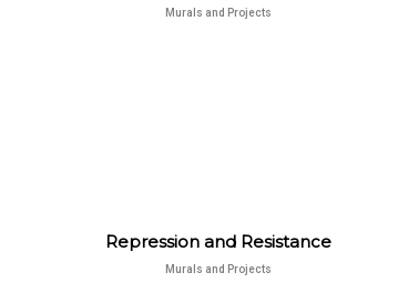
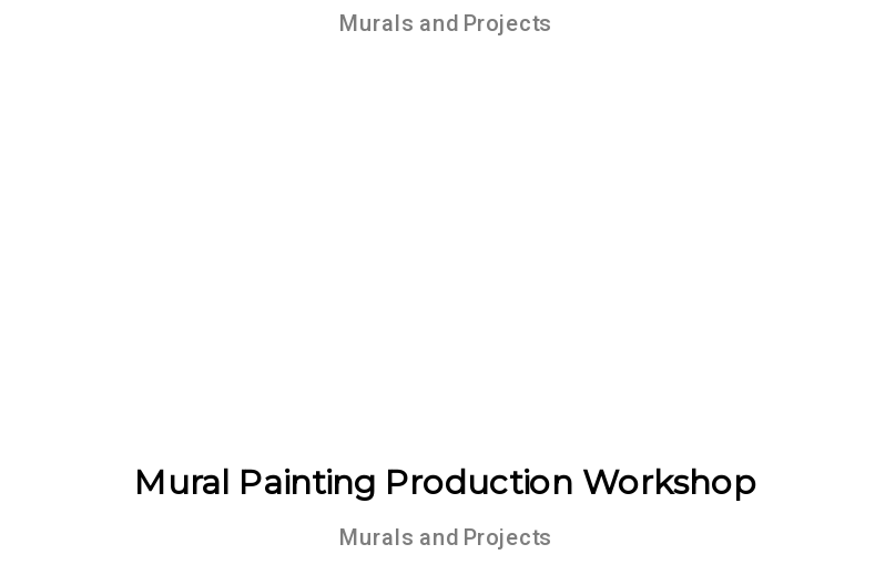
[105,231,331,252] Repression and Resistance -> [134,461,757,503] Mural Painting Production Workshop

